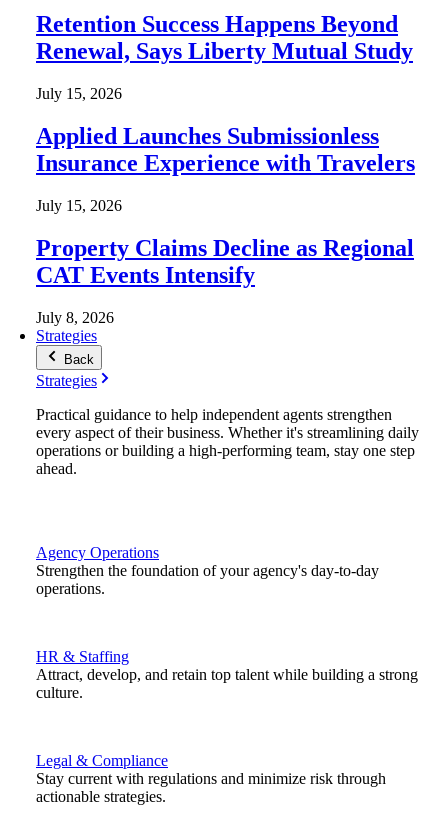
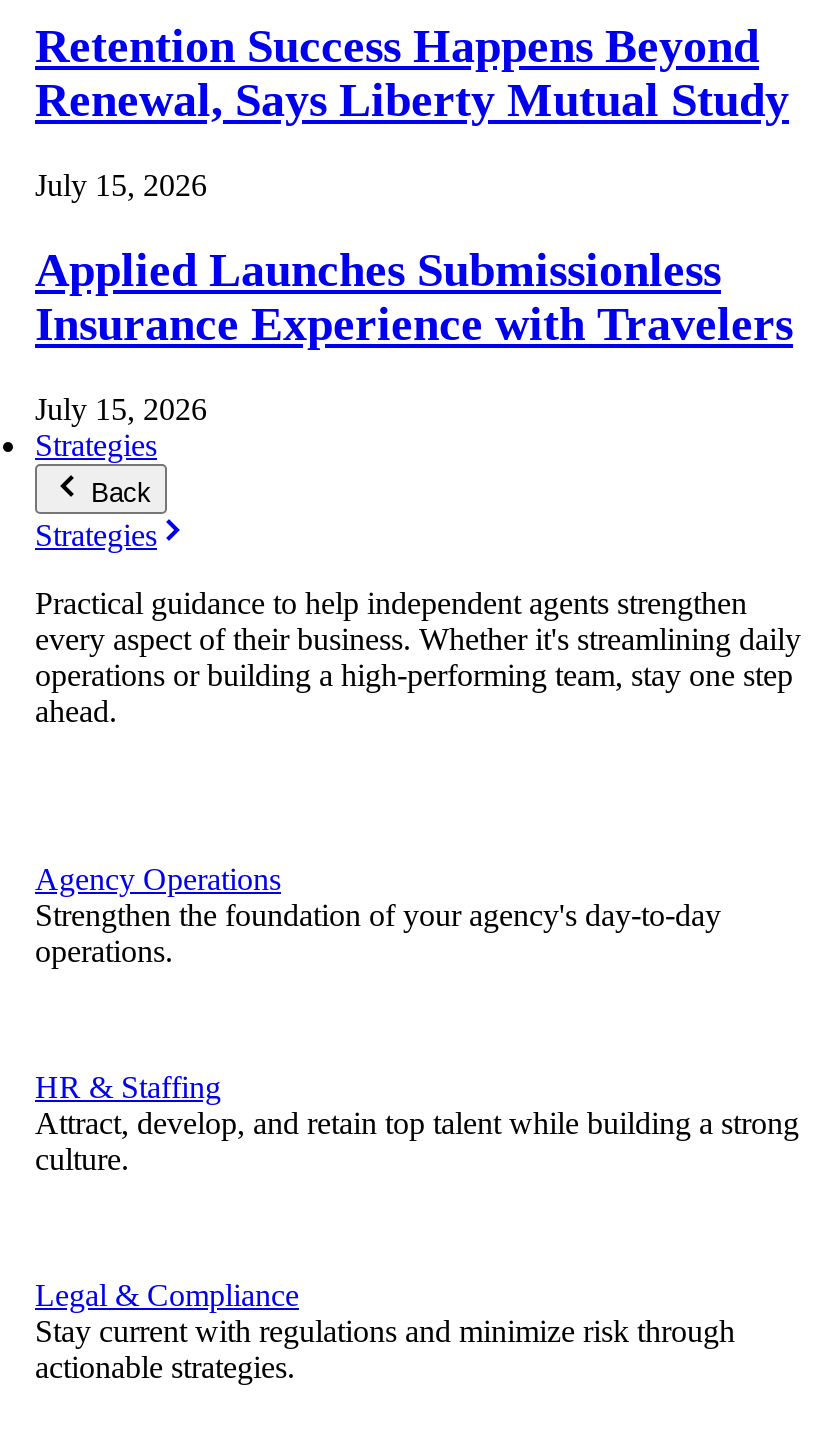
[36,235,414,326] Property Claims Decline as Regional | CAT Events Intensify | July 8, 2026 -> none

